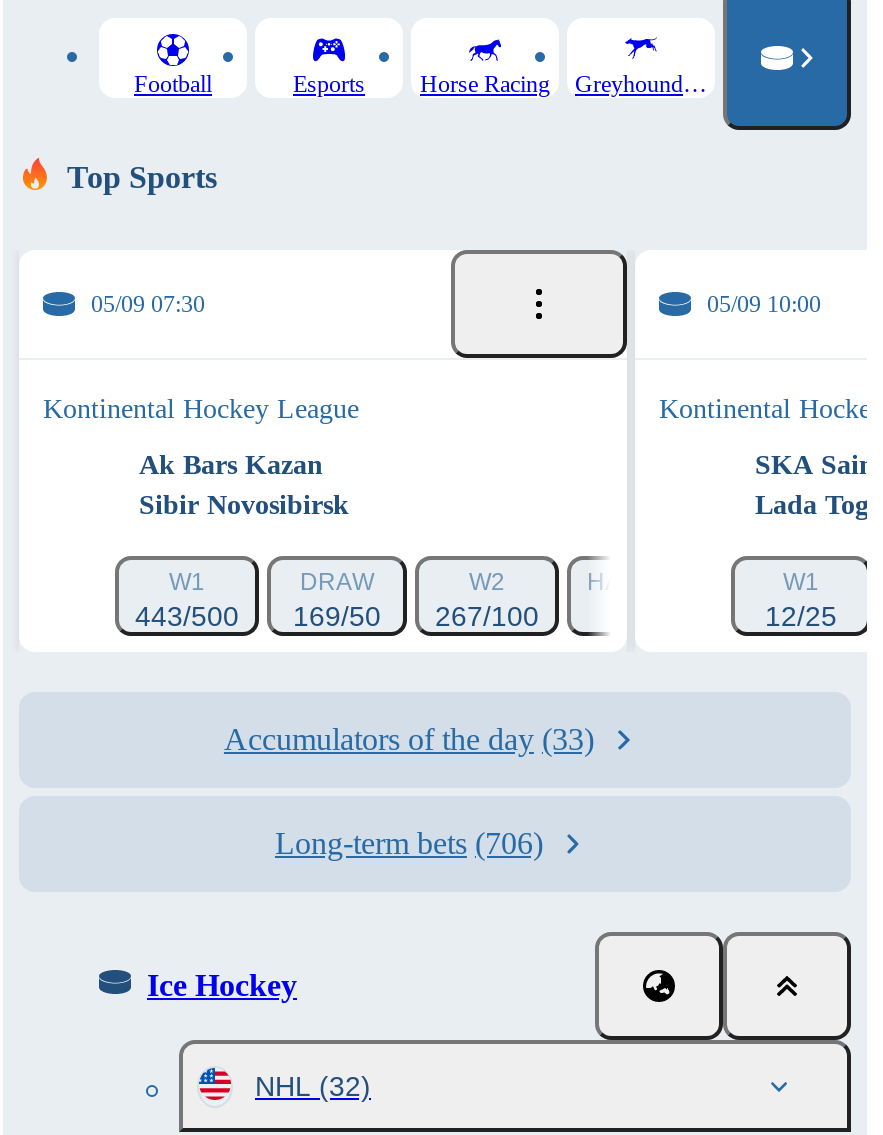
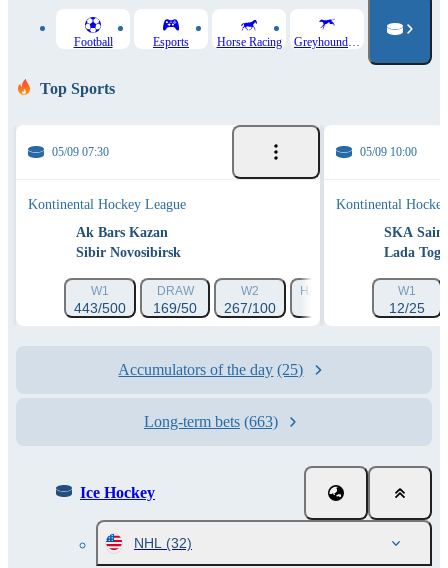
[224,722,594,756] Accumulators of the day (33) -> [118,361,303,378] Accumulators of the day (25)
[275,826,543,860] Long-term bets (706) -> [144,413,278,430] Long-term bets (663)

